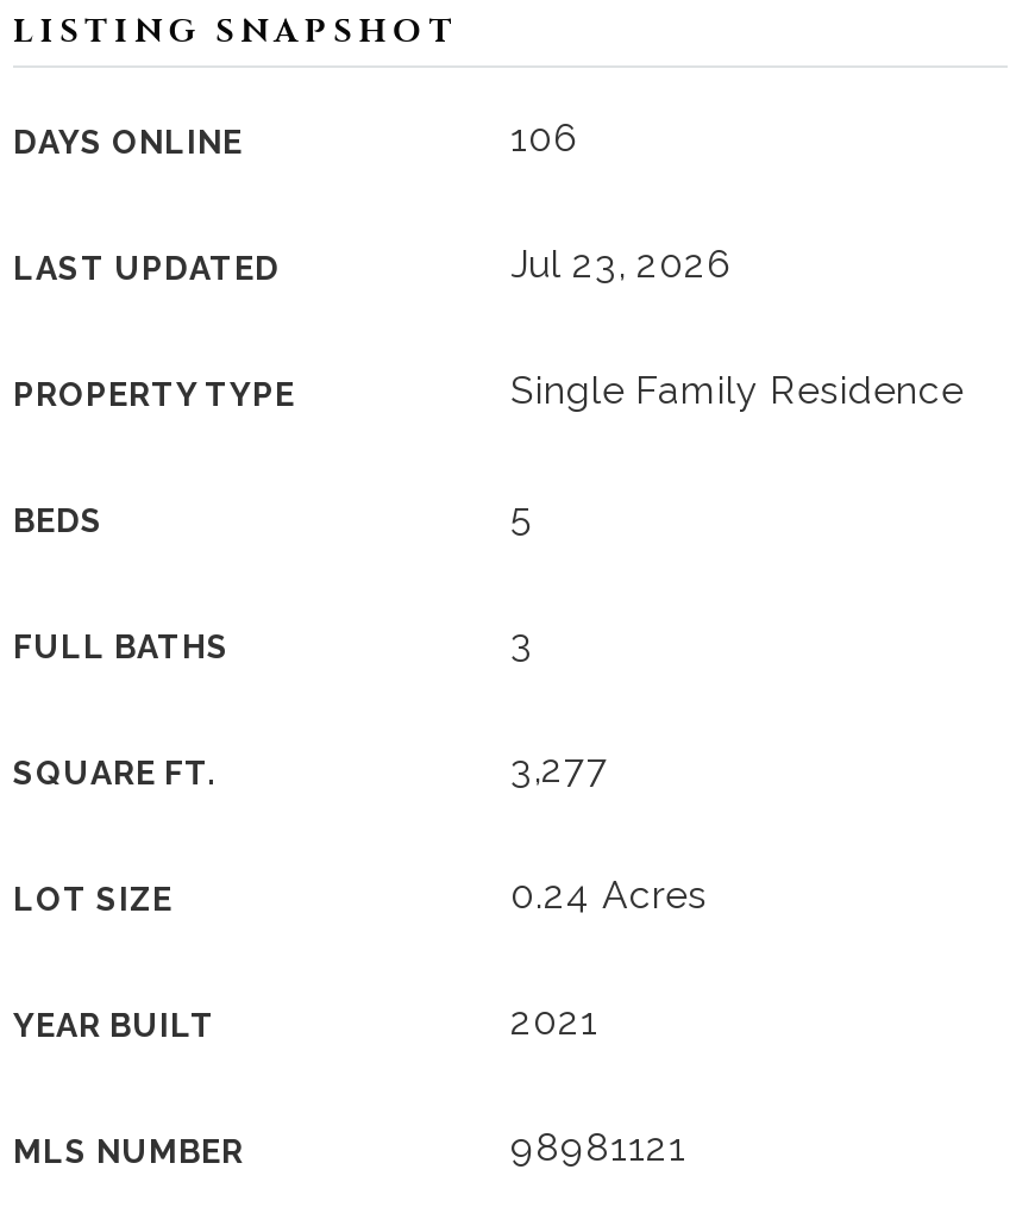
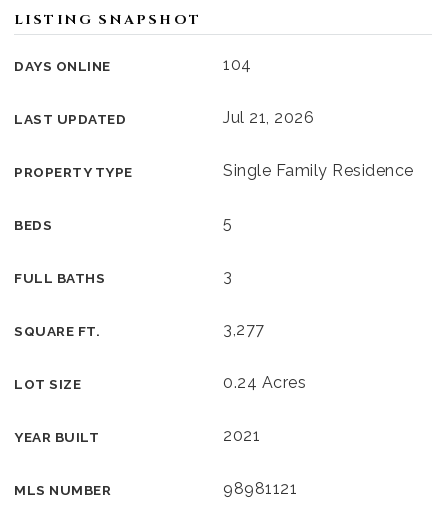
[510,115,578,161] 106 -> [223,55,251,74] 104
[510,242,732,287] Jul 23, 2026 -> [223,108,314,127] Jul 21, 2026

